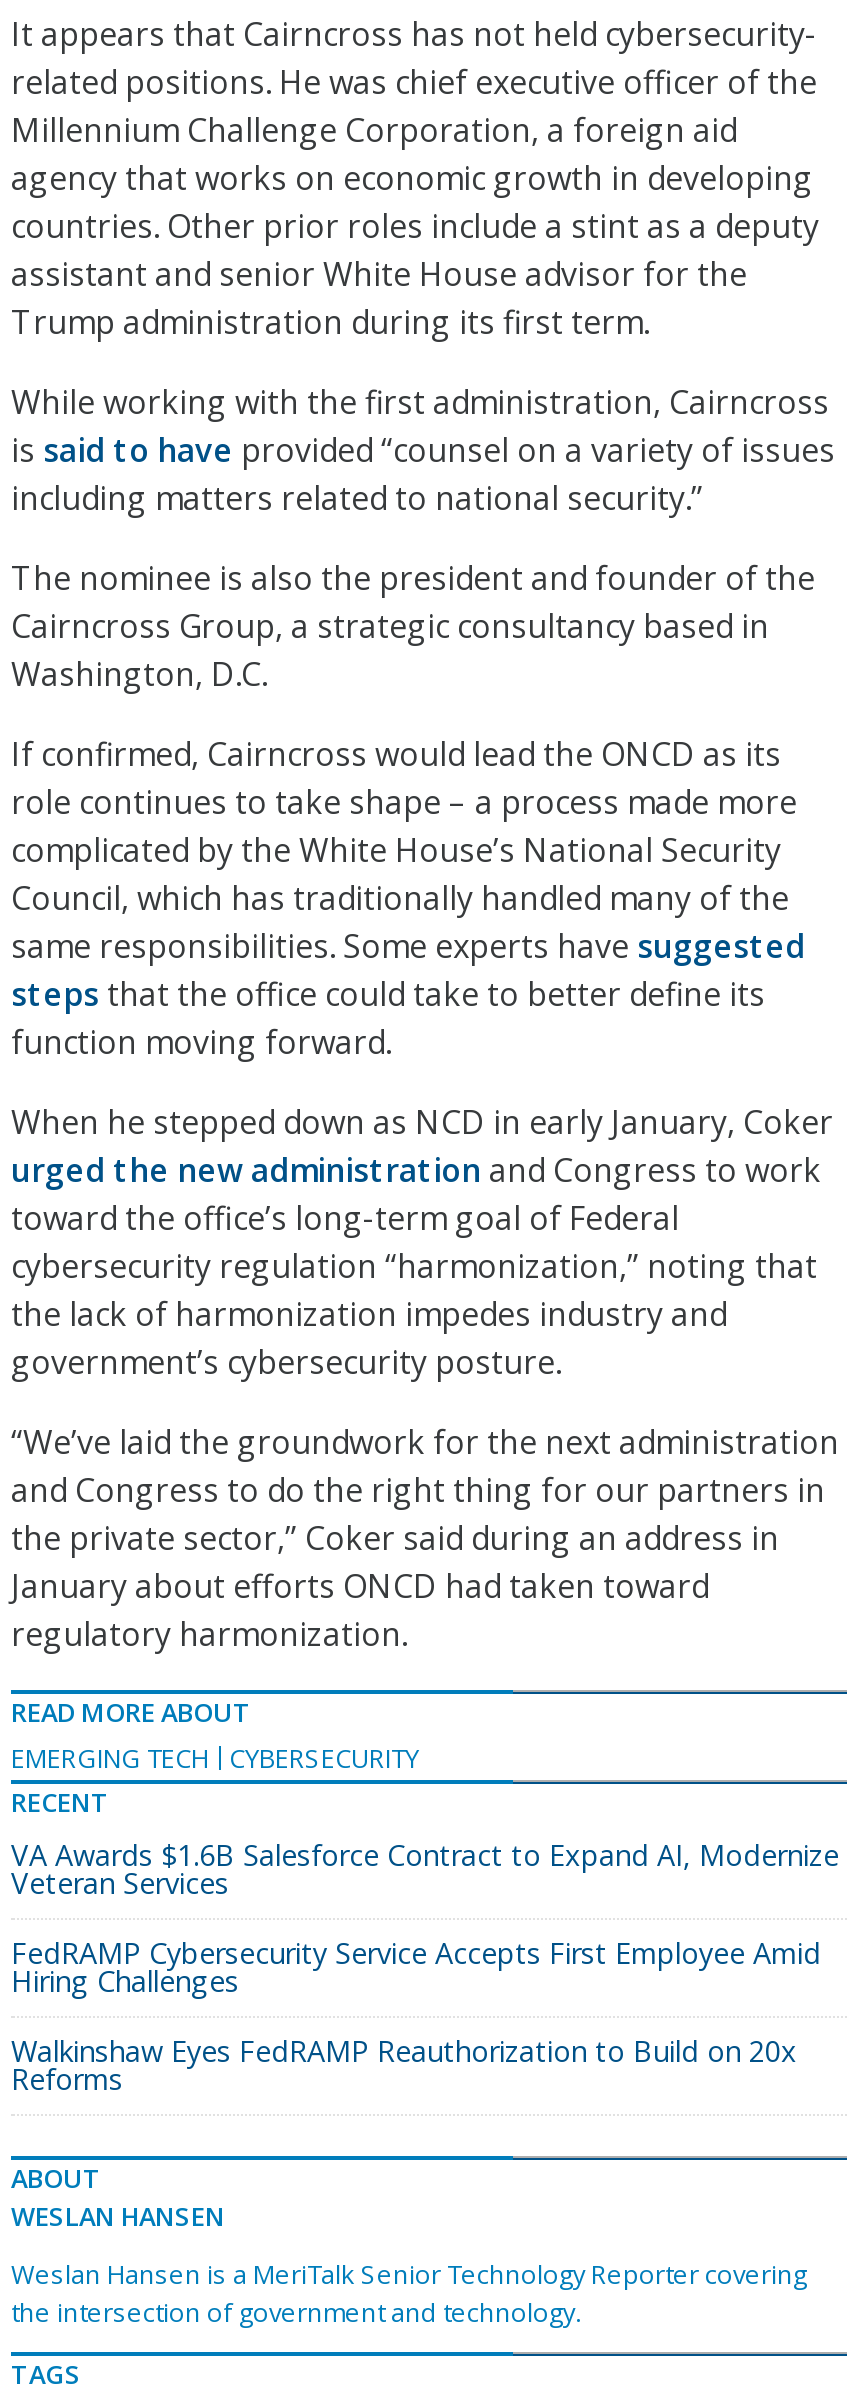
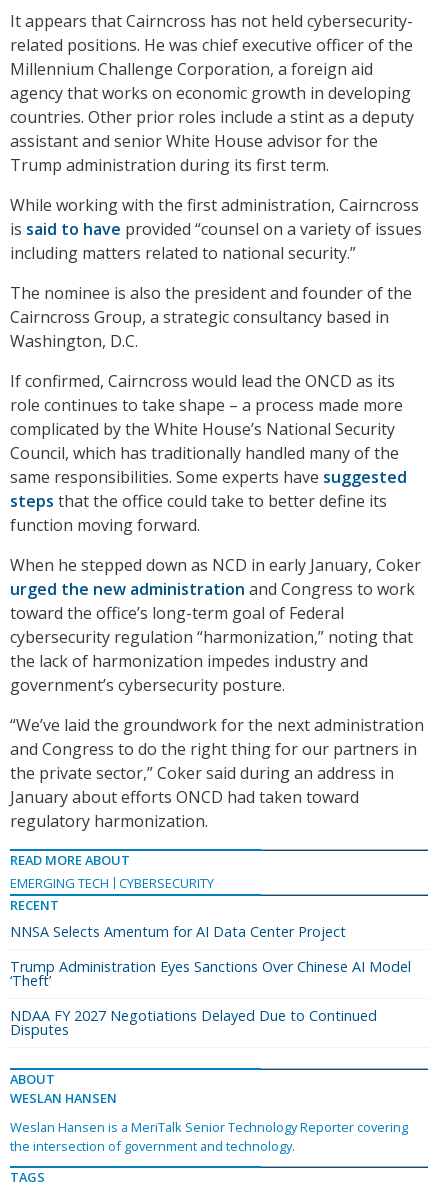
[11,1836,839,1902] VA Awards $1.6B Salesforce Contract to Expand AI, Modernize | Veteran Services -> [10,922,346,941] NNSA Selects Amentum for AI Data Center Project
[11,1934,821,2000] FedRAMP Cybersecurity Service Accepts First Employee Amid | Hiring Challenges -> [10,957,411,990] Trump Administration Eyes Sanctions Over Chinese AI Model | ‘Theft’
[11,2032,797,2098] Walkinshaw Eyes FedRAMP Reauthorization to Build on 20x | Reforms -> [10,1006,377,1039] NDAA FY 2027 Negotiations Delayed Due to Continued | Disputes

